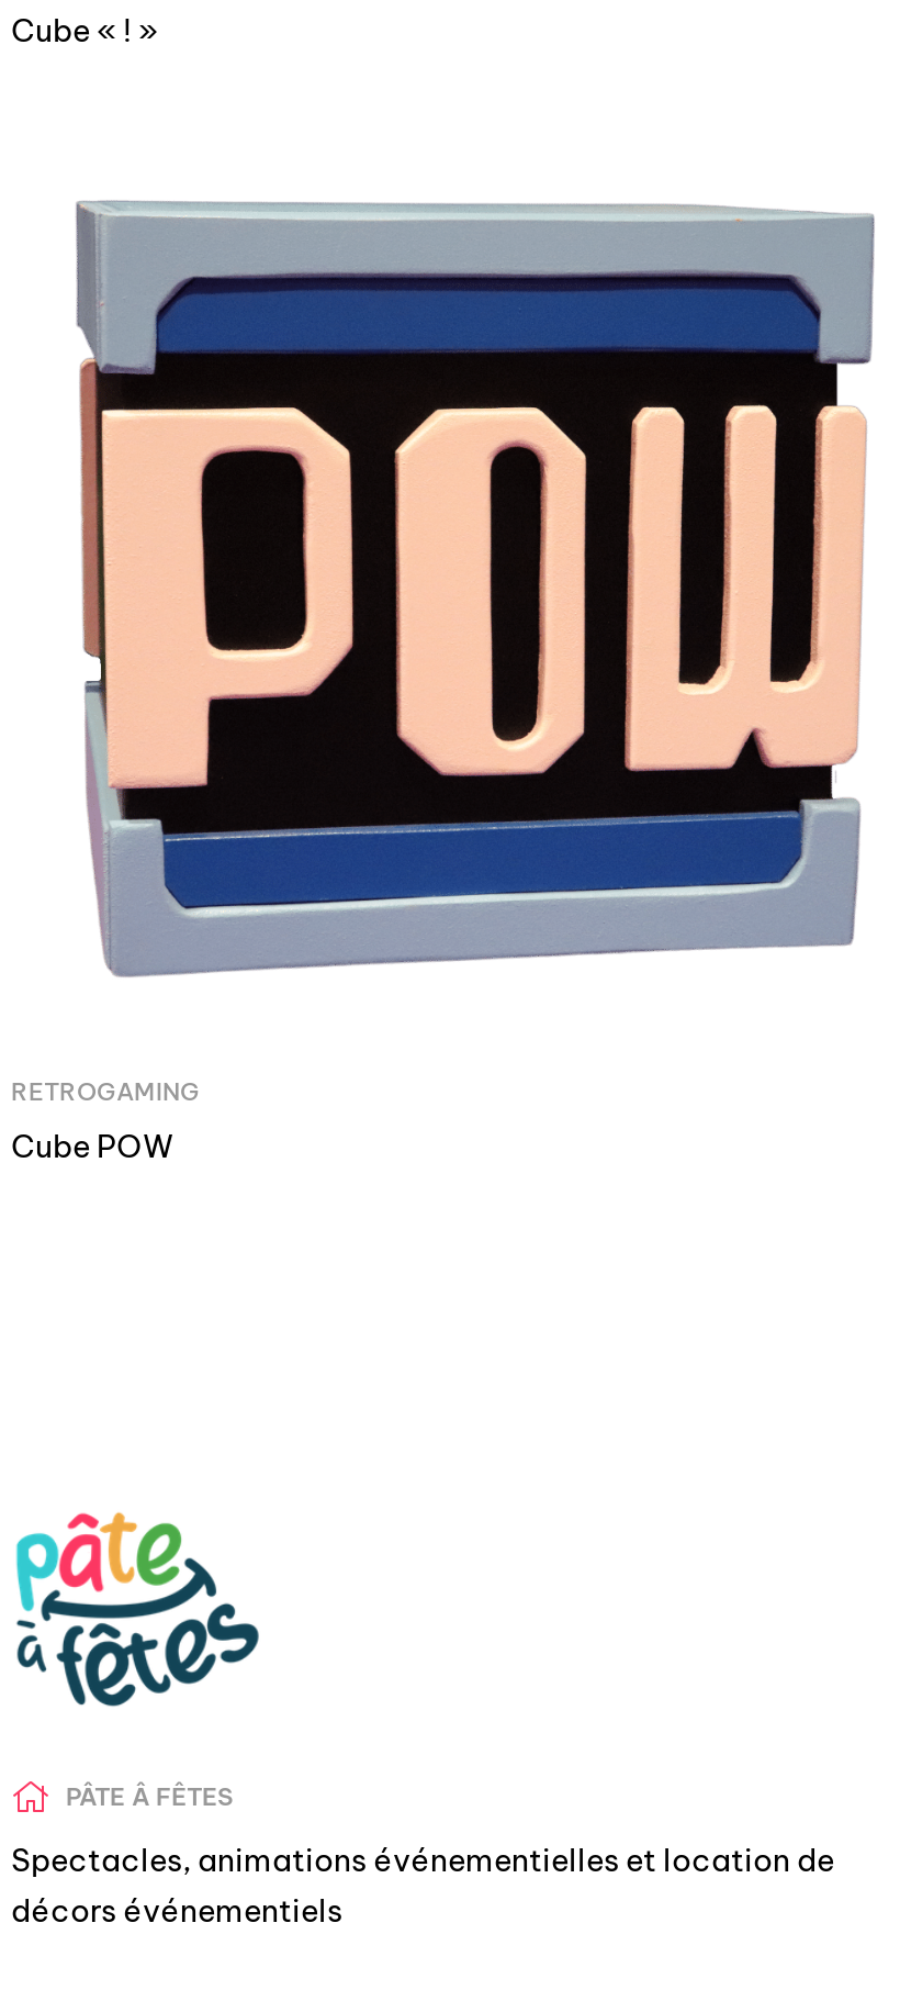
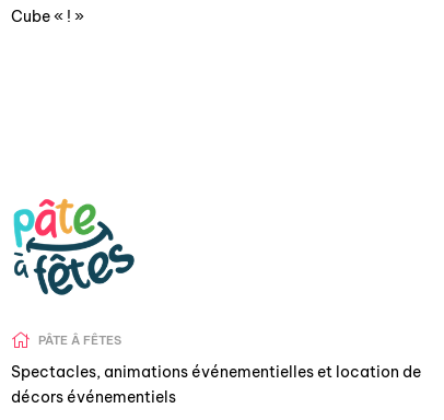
[75,200,876,977] [image] -> none
[11,1076,200,1166] RETROGAMING | Cube POW -> none

